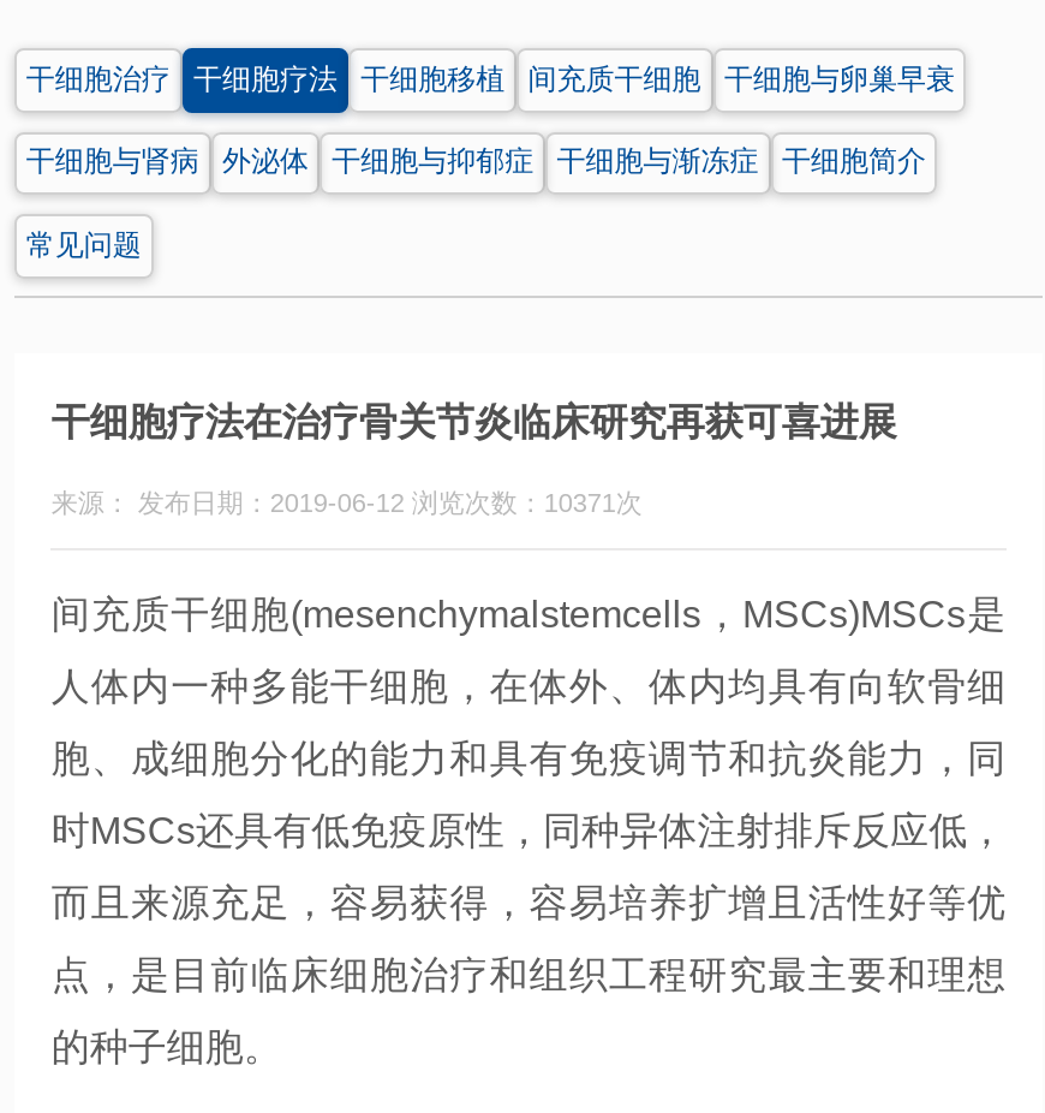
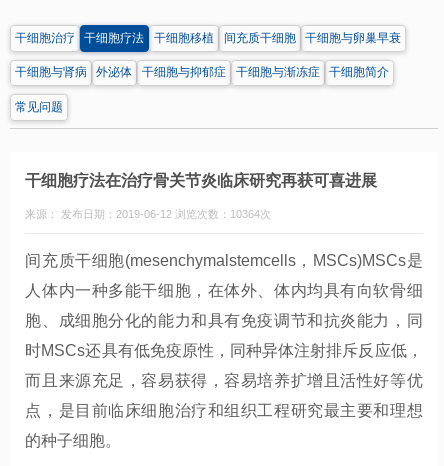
[51,488,642,516] 来源： 发布日期：2019-06-12 浏览次数：10371次 -> [25,208,271,220] 来源： 发布日期：2019-06-12 浏览次数：10364次

